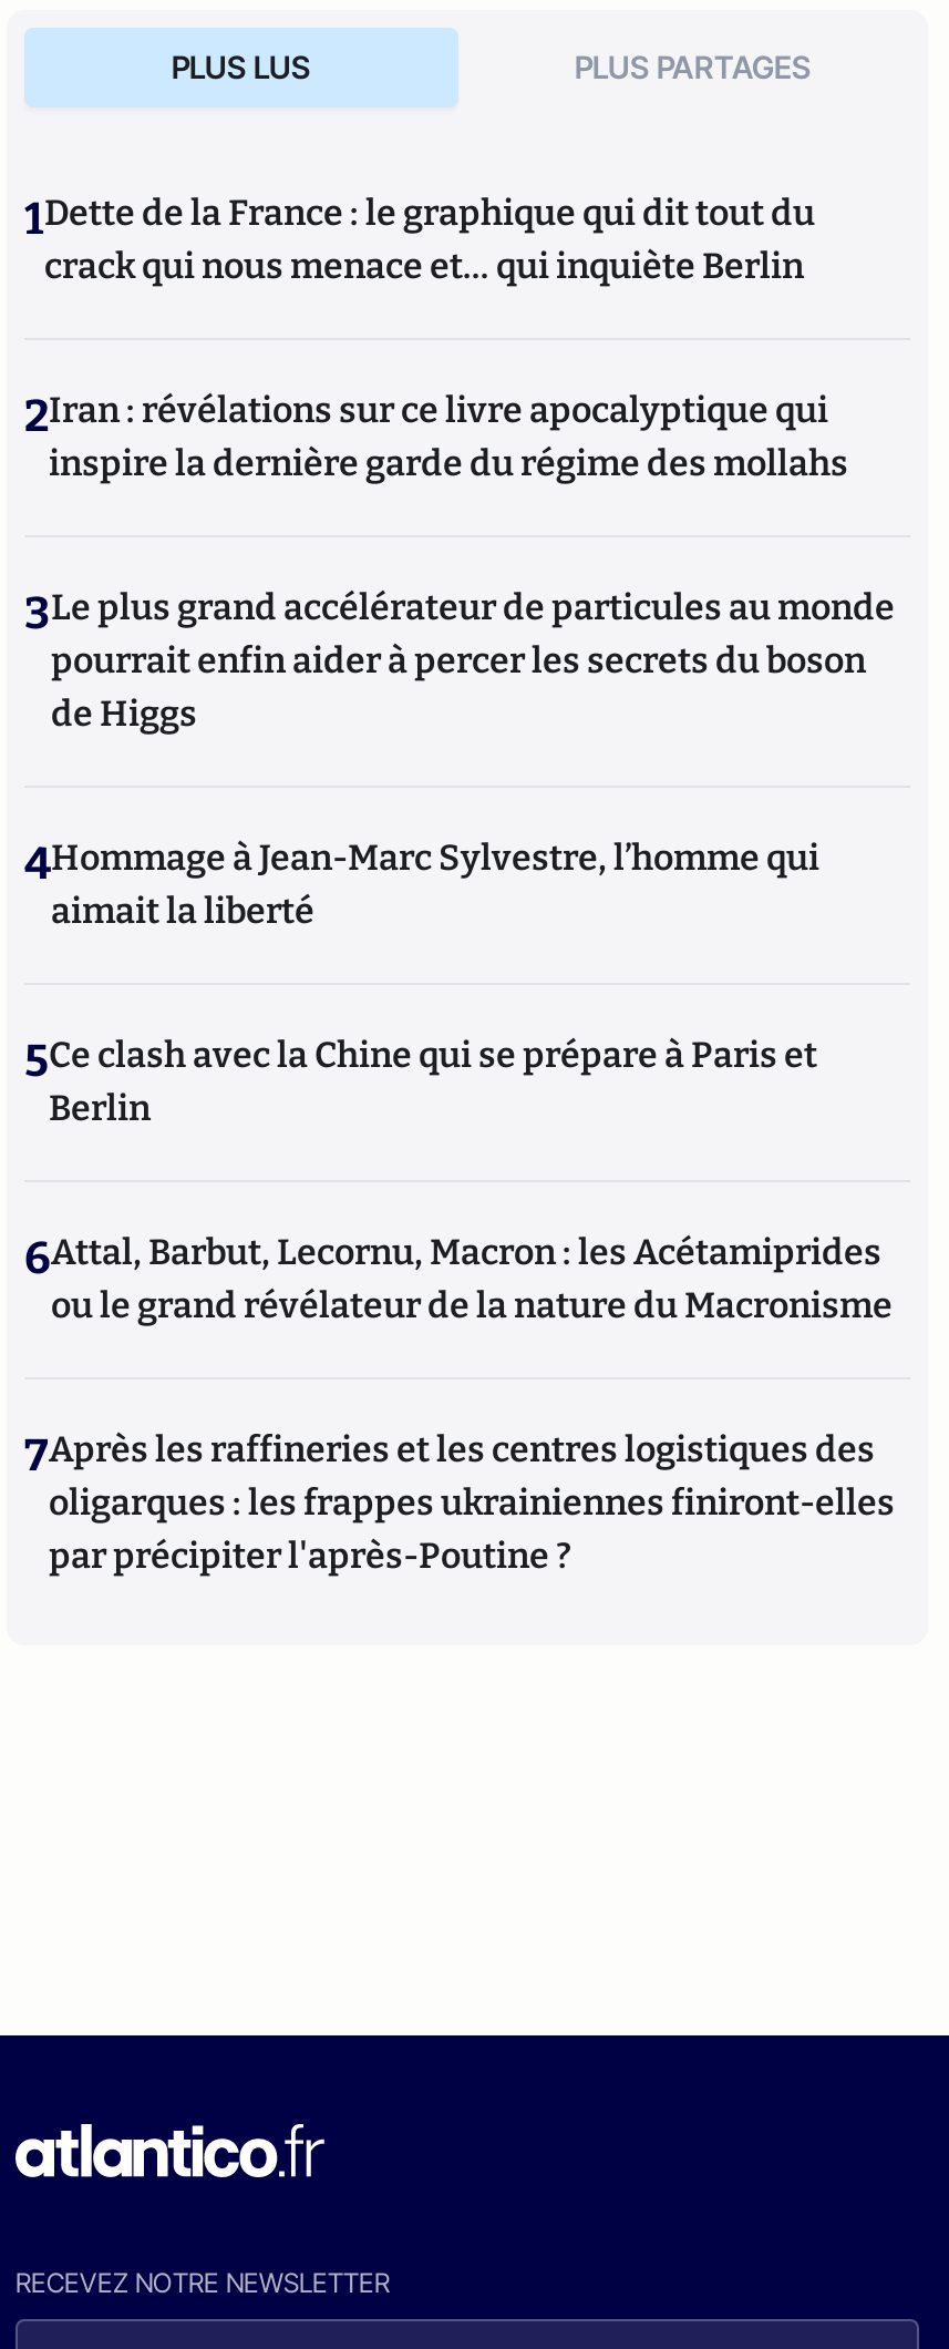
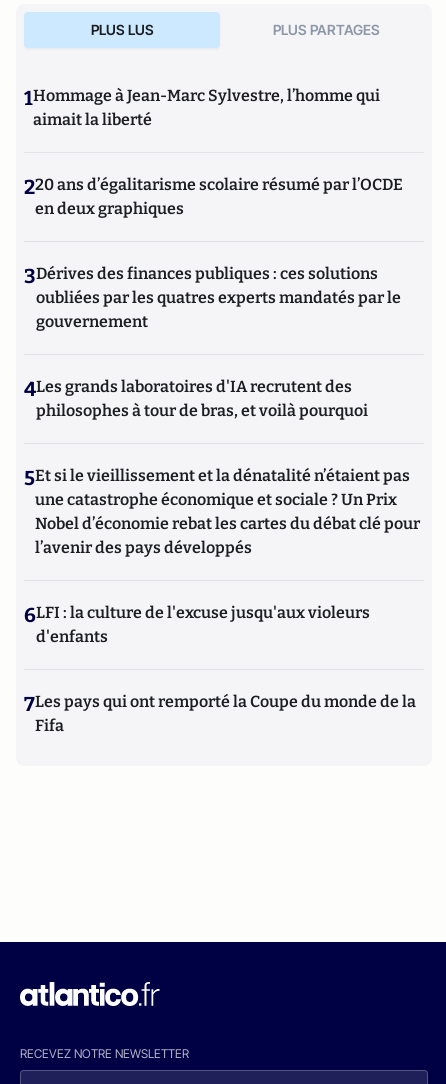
[24,192,895,890] 1Dette de la France : le graphique qui dit tout du | crack qui nous menace et… qui inquiète Berlin | 2Iran : révélations sur ce livre apocalyptique qui | inspire la dernière garde du régime des mollahs | 3Le plus grand accélérateur de particules au monde | pourrait enfin aider à percer les secrets du boson | de Higgs | 4Hommage à Jean-Marc Sylvestre, l’homme qui -> [24,86,380,110] 1Hommage à Jean-Marc Sylvestre, l’homme qui
moved [51,890,314,932] -> [33,110,152,129]: aimait la liberté
[24,1034,895,1577] 5Ce clash avec la Chine qui se prépare à Paris et | Berlin | 6Attal, Barbut, Lecornu, Macron : les Acétamiprides | ou le grand révélateur de la nature du Macronisme | 7Après les raffineries et les centres logistiques des | oligarques : les frappes ukrainiennes finiront-elles | par précipiter l'après-Poutine ? -> [24,175,420,735] 220 ans d’égalitarisme scolaire résumé par l’OCDE | en deux graphiques | 3Dérives des finances publiques : ces solutions | oubliées par les quatres experts mandatés par le | gouvernement | 4Les grands laboratoires d'IA recrutent des | philosophes à tour de bras, et voilà pourquoi | 5Et si le vieillissement et la dénatalité n’étaient pas | une catastrophe économique et sociale ? Un Prix | Nobel d’économie rebat les cartes du débat clé pour | l’avenir des pays développés | 6LFI : la culture de l'excuse jusqu'aux violeurs | d'enfants | 7Les pays qui ont remporté la Coupe du monde de la | Fifa

